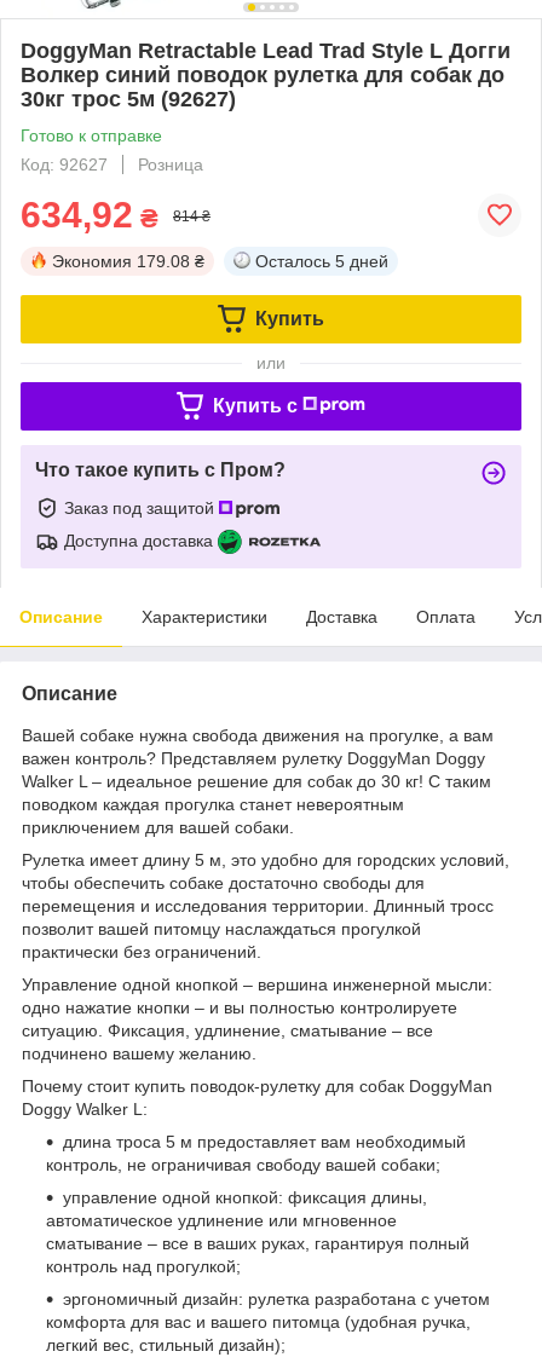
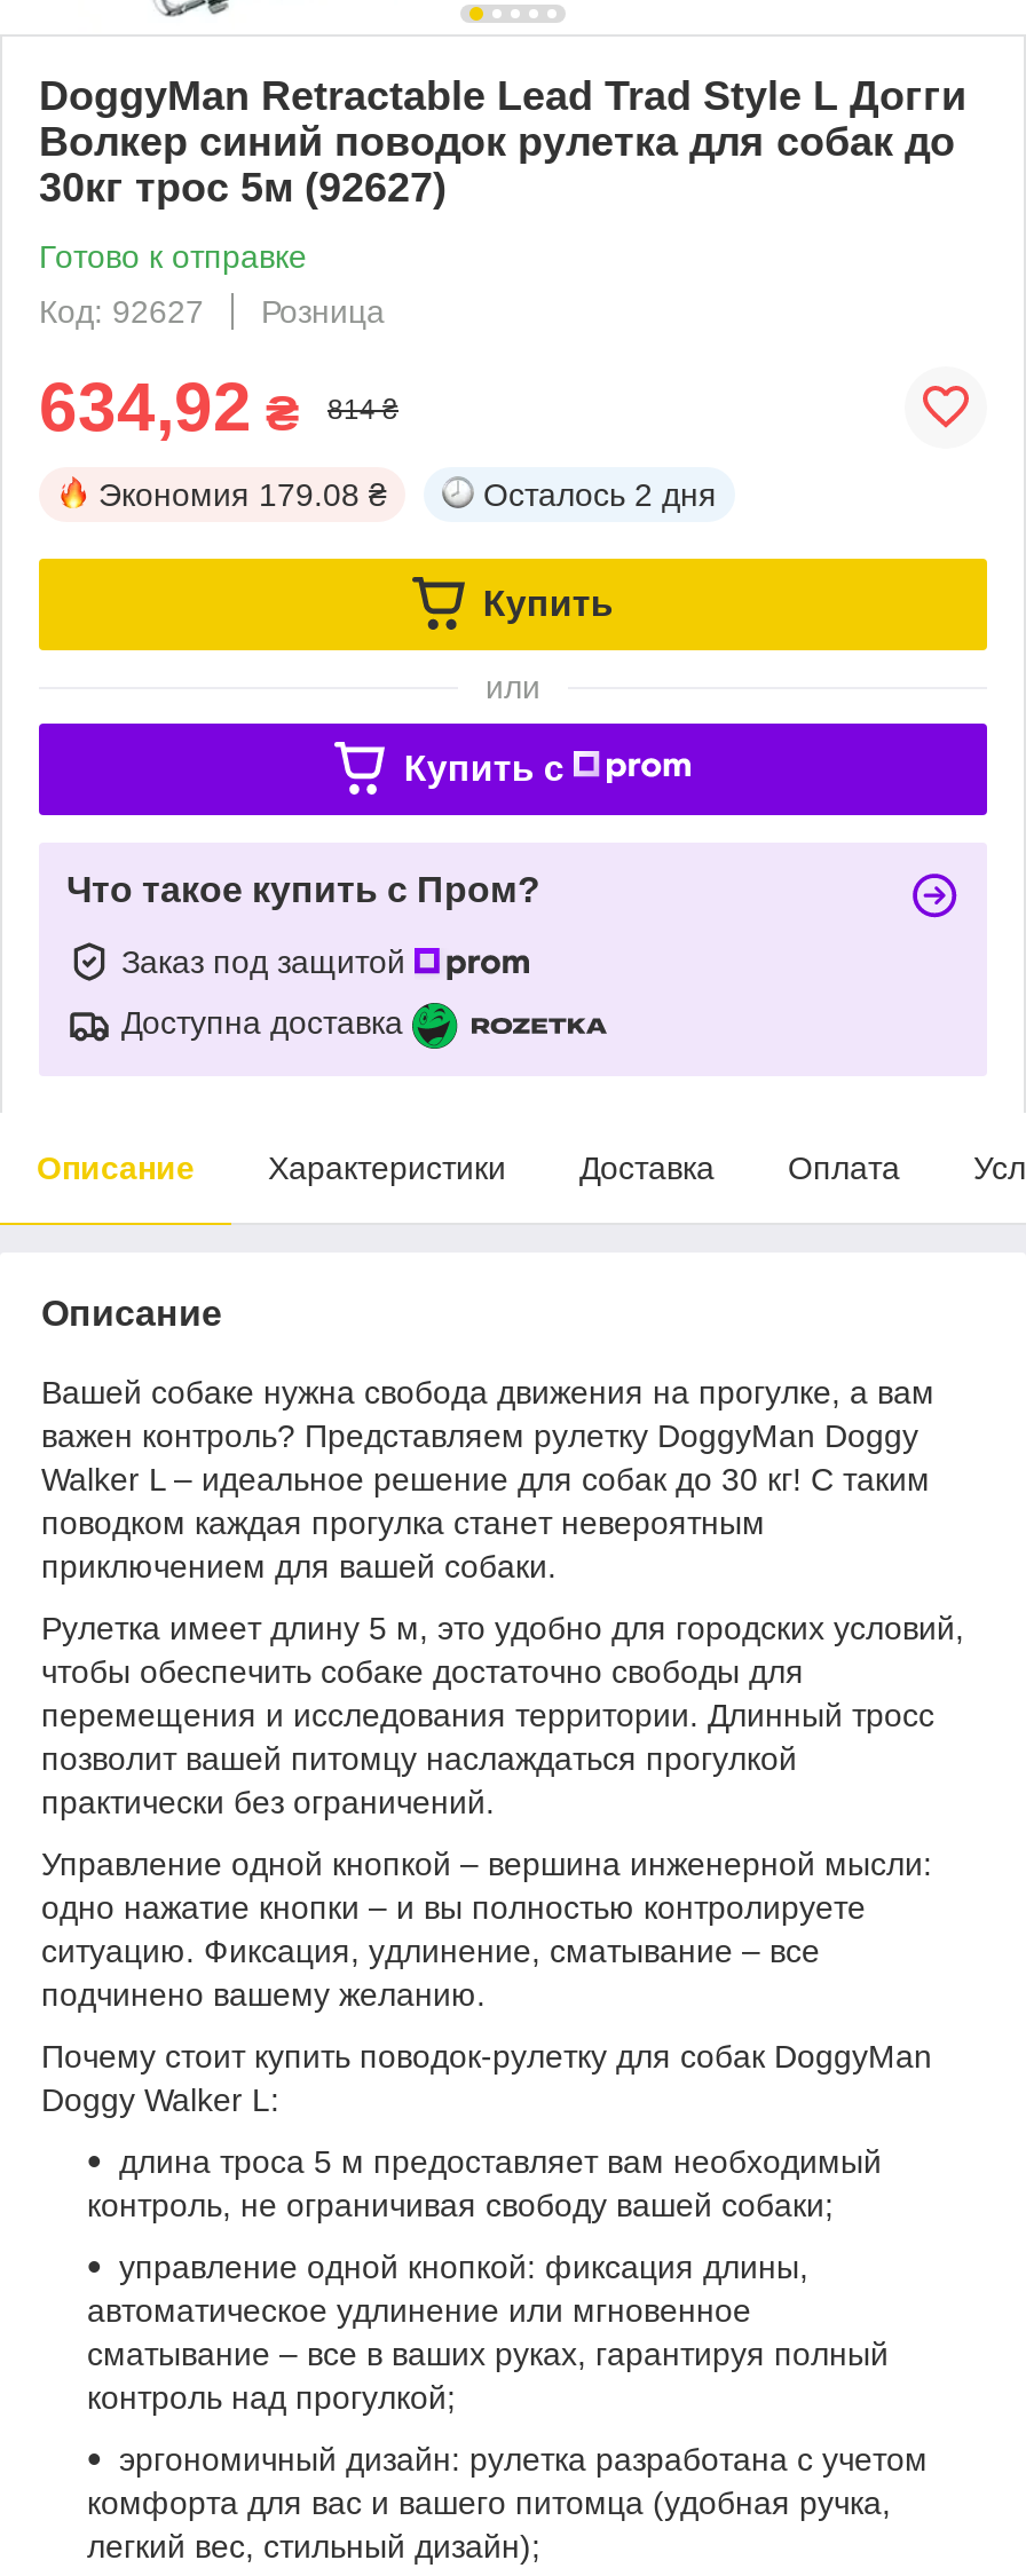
[255,251,388,271] Осталось 5 дней -> [483,476,717,512] Осталось 2 дня

